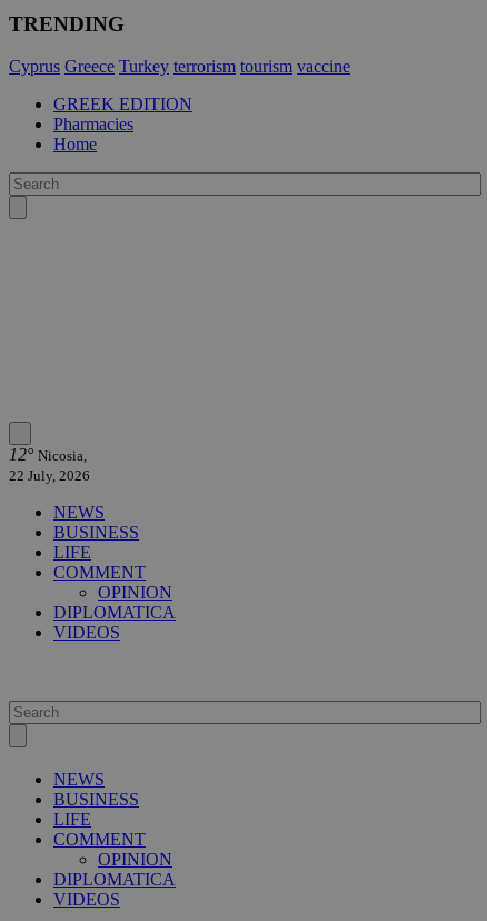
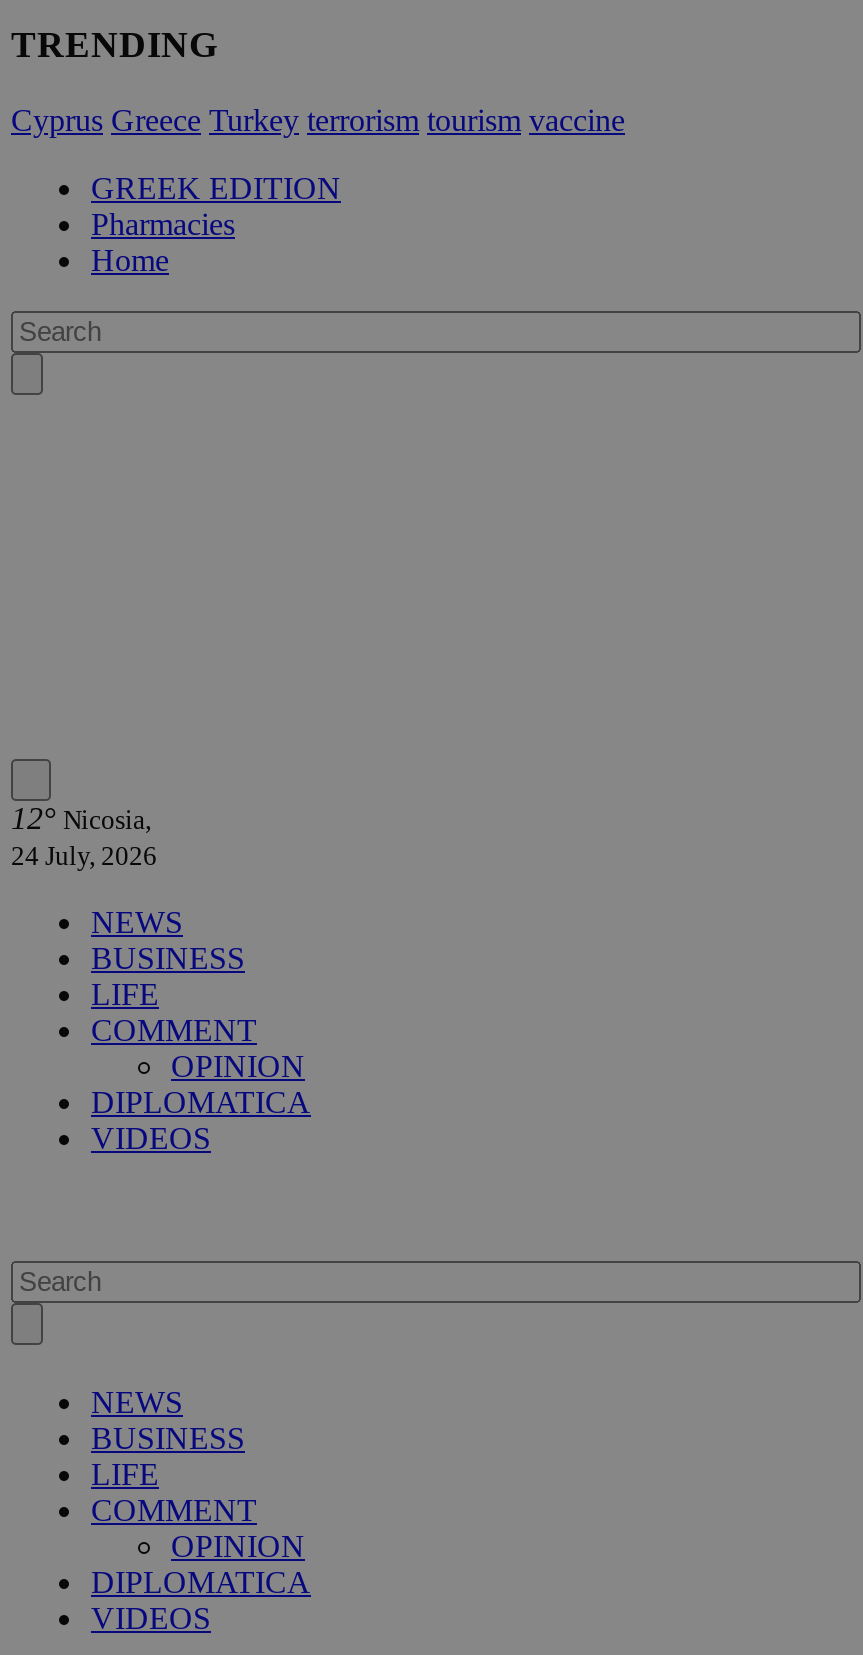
[9,468,90,484] 22 July, 2026 -> [11,842,157,872] 24 July, 2026

